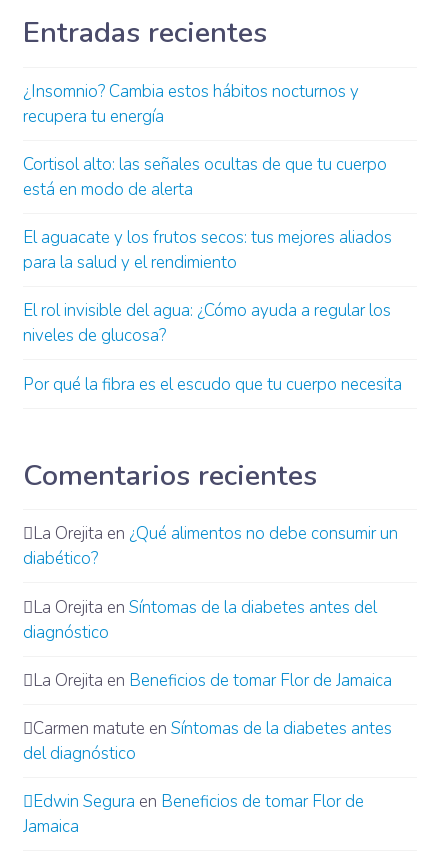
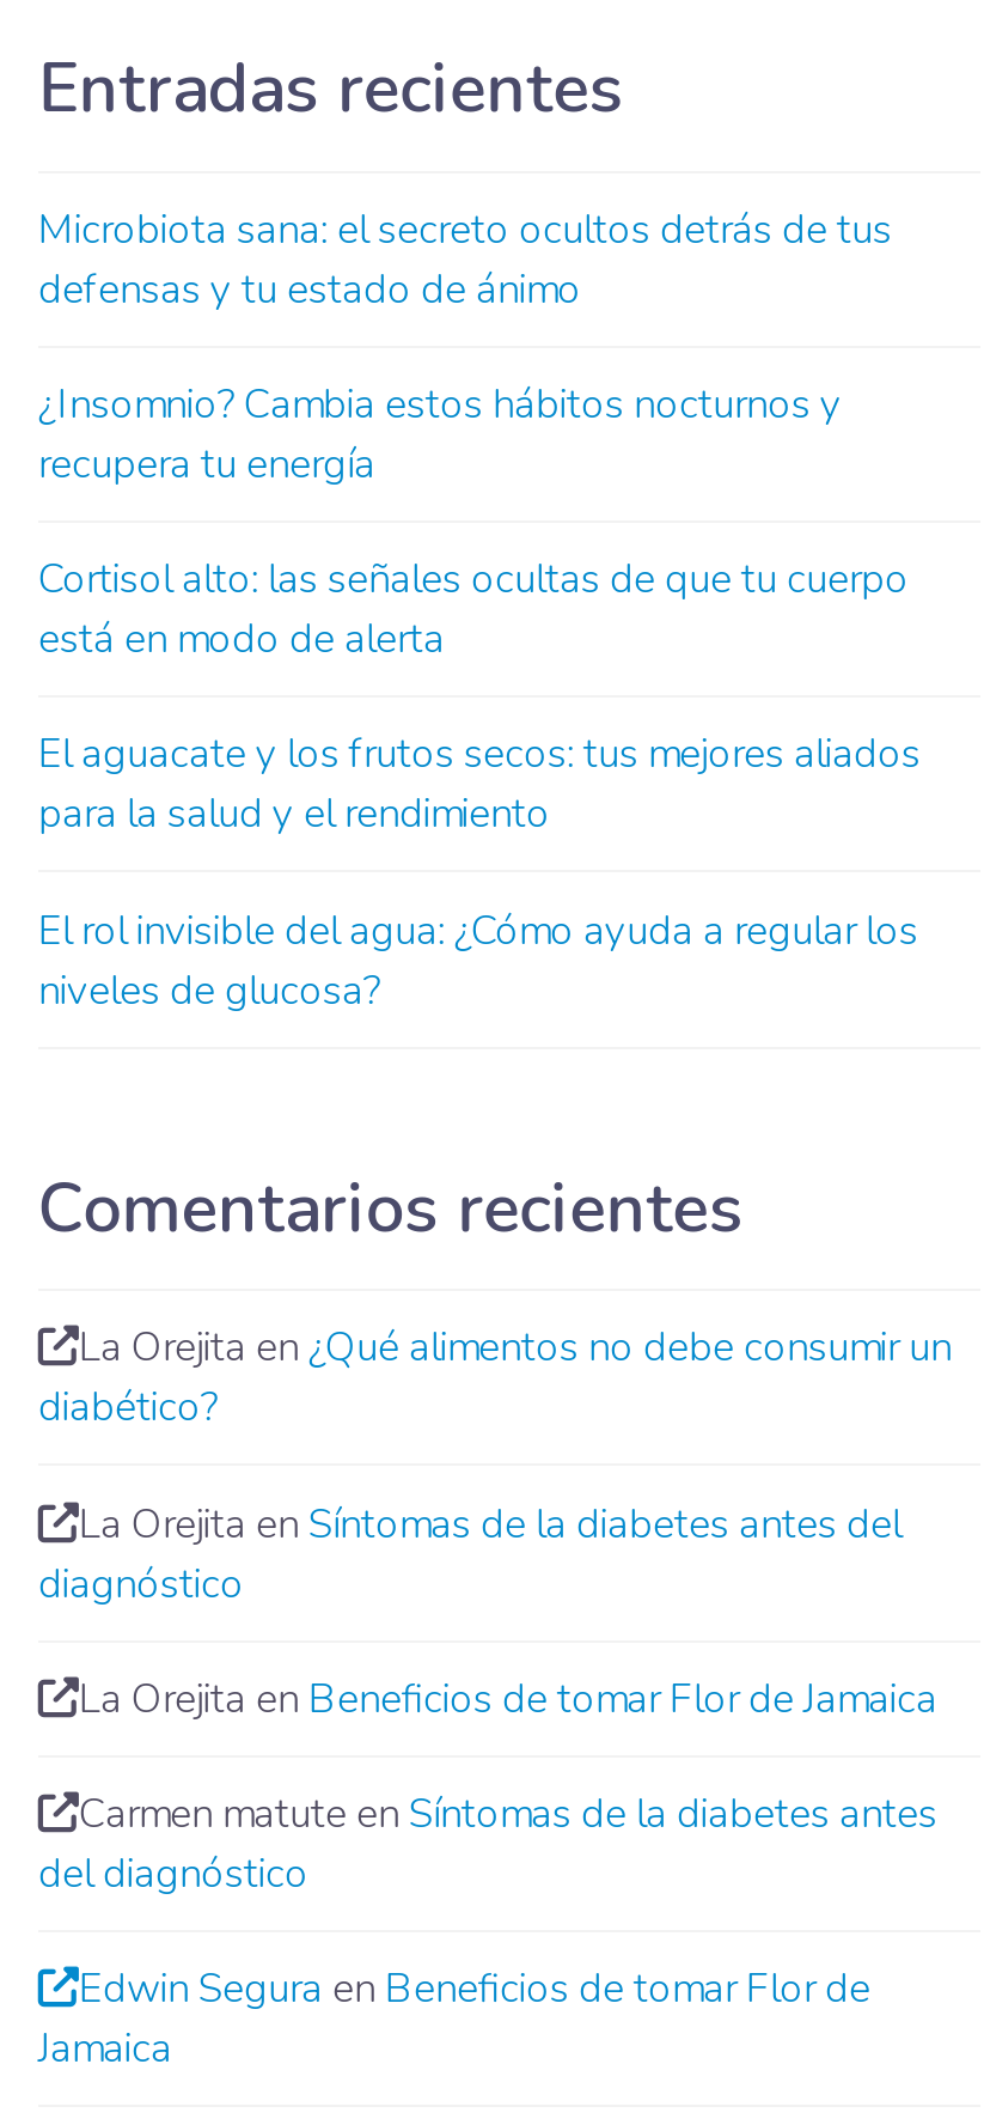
none -> [38,203,892,318] Microbiota sana: el secreto ocultos detrás de tus | defensas y tu estado de ánimo
moved [23,80,392,347] -> [38,377,920,1017]: ¿Insomnio? Cambia estos hábitos nocturnos y | recupera tu energía | Cortisol alto: las señales ocultas de que tu cuerpo | está en modo de alerta | El aguacate y los frutos secos: tus mejores aliados | para la salud y el rendimiento | El rol invisible del agua: ¿Cómo ayuda a regular los | niveles de glucosa?
[23,372,402,395] Por qué la fibra es el escudo que tu cuerpo necesita -> none

